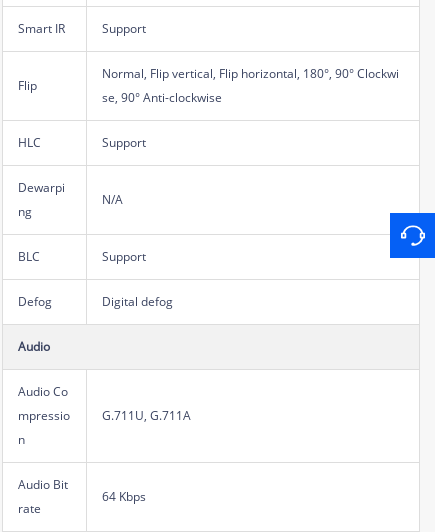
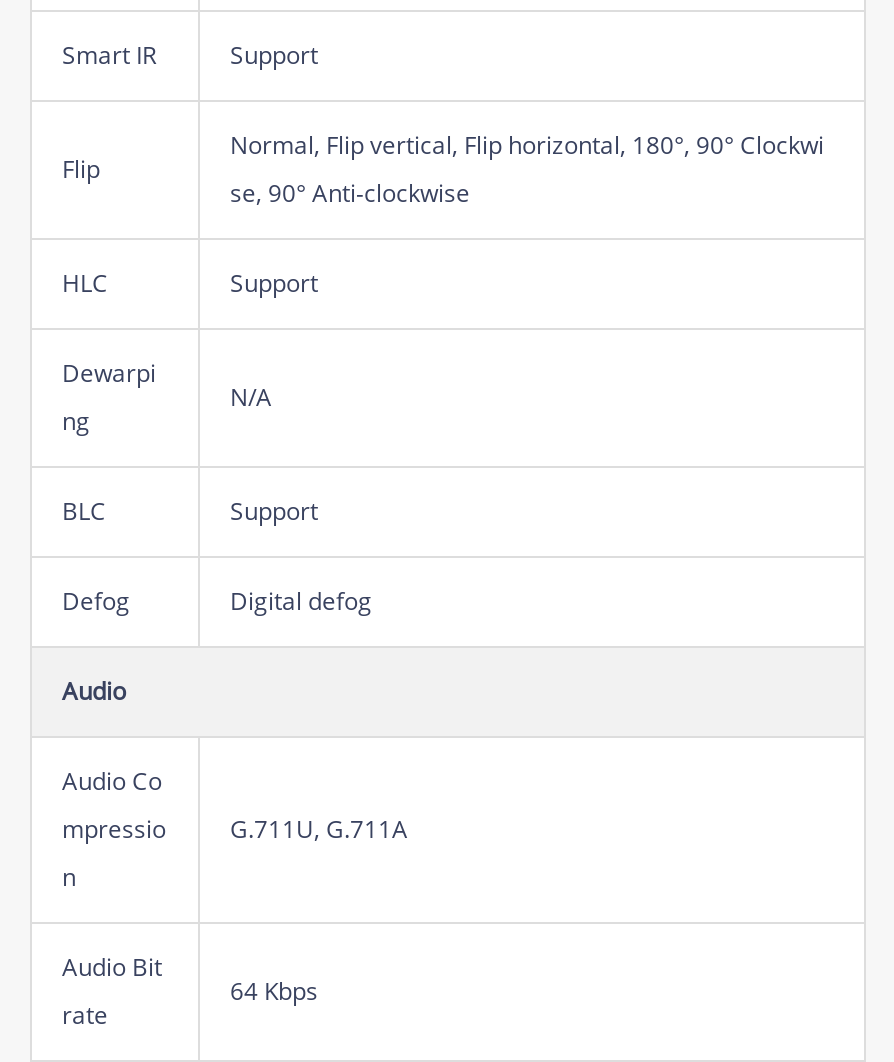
[389,212,432,259] [image] -> none

